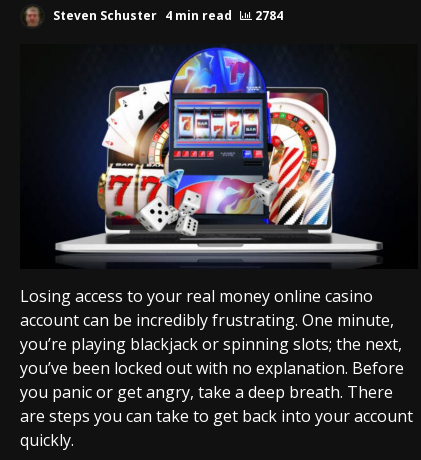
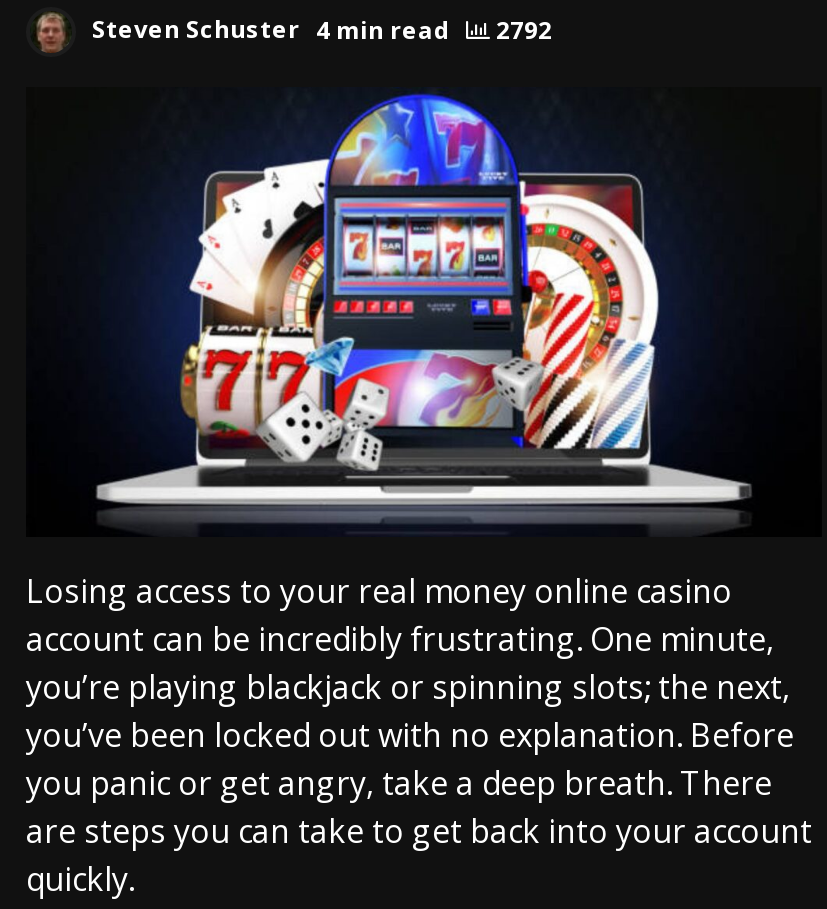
[50,7,283,24] Steven Schuster 4 min read 2784 -> [86,13,552,47] Steven Schuster 4 min read 2792

